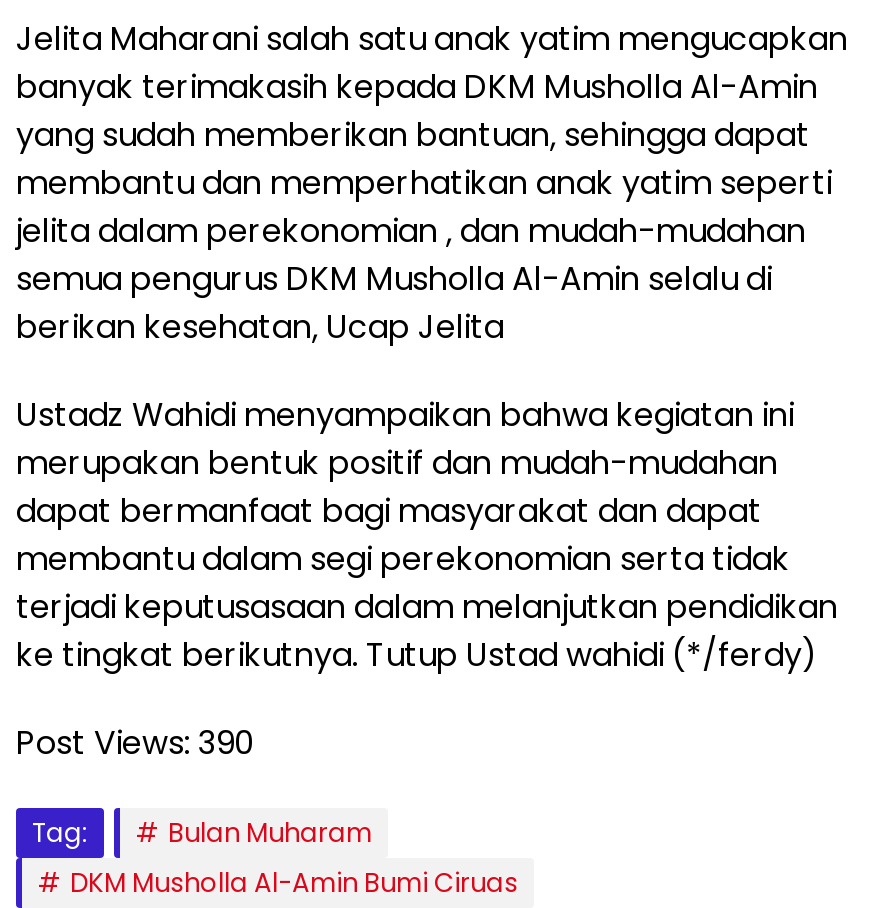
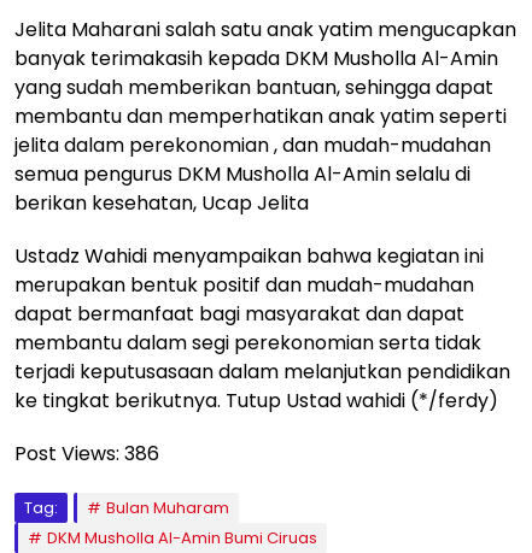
[16,720,254,766] Post Views: 390 -> [14,440,159,467] Post Views: 386

